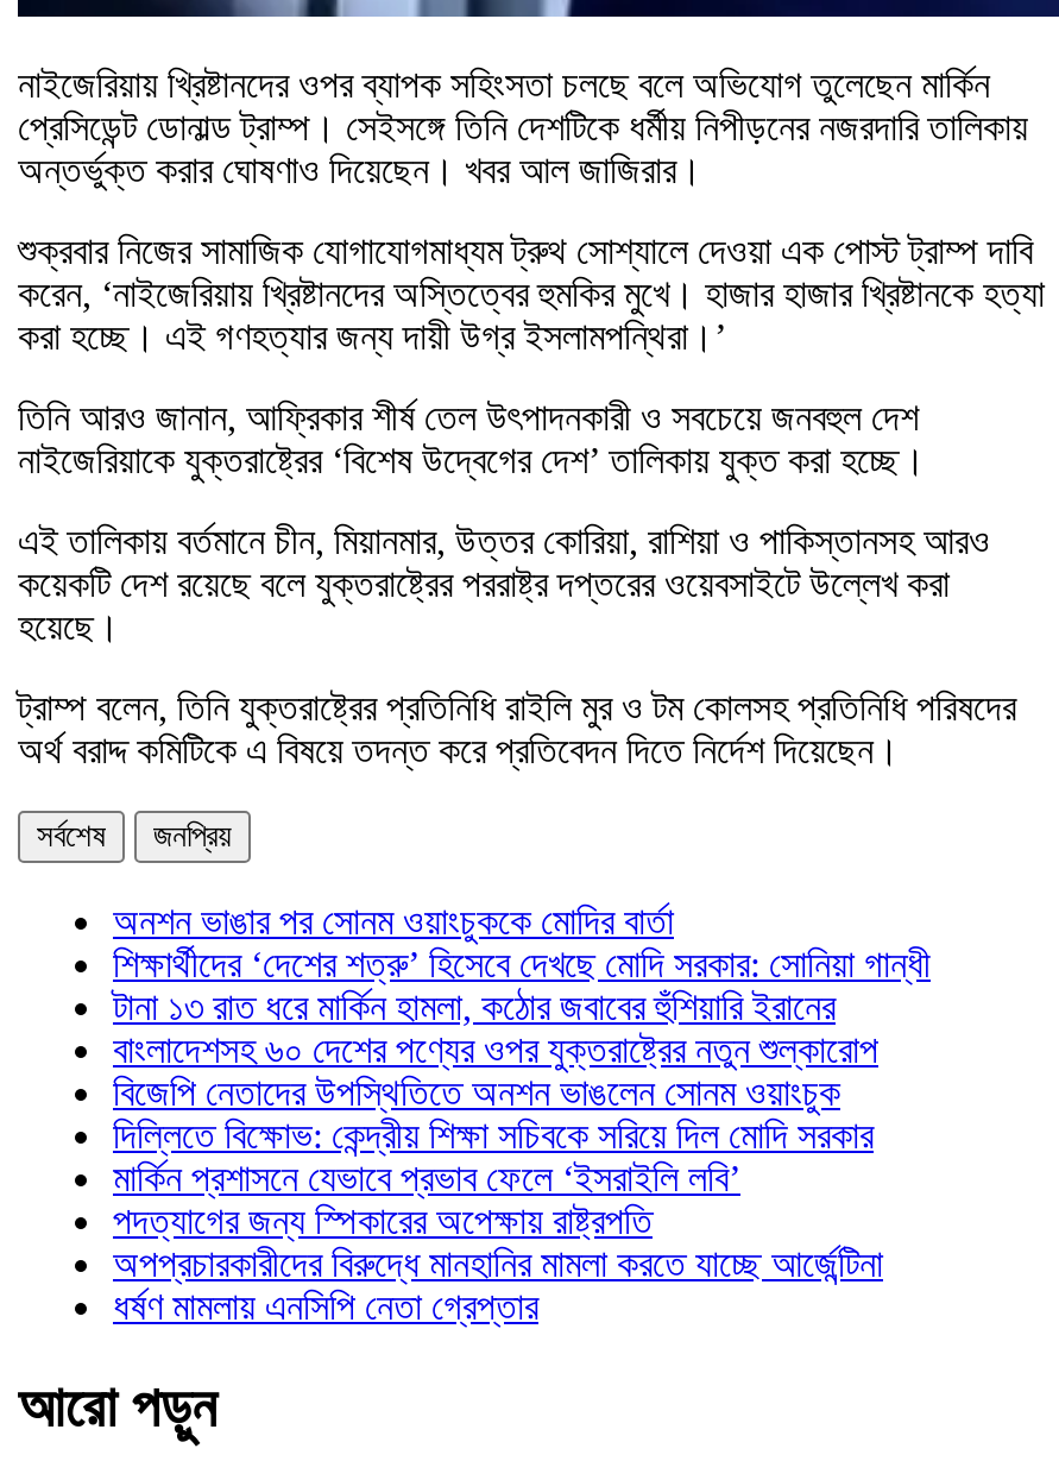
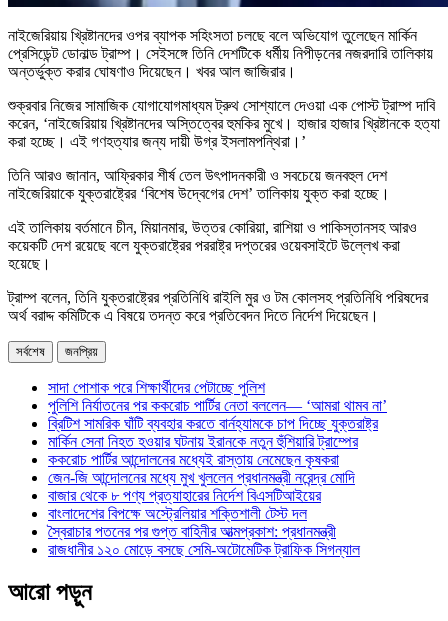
[113,901,931,1327] অনশন ভাঙার পর সোনম ওয়াংচুককে মোদির বার্তা | শিক্ষার্থীদের ‘দেশের শত্রু’ হিসেবে দেখছে মোদি সরকার: সোনিয়া গান্ধী | টানা ১৩ রাত ধরে মার্কিন হামলা, কঠোর জবাবের হুঁশিয়ারি ইরানের | বাংলাদেশসহ ৬০ দেশের পণ্যের ওপর যুক্তরাষ্ট্রের নতুন শুল্কারোপ | বিজেপি নেতাদের উপস্থিতিতে অনশন ভাঙলেন সোনম ওয়াংচুক | দিল্লিতে বিক্ষোভ: কেন্দ্রীয় শিক্ষা সচিবকে সরিয়ে দিল মোদি সরকার | মার্কিন প্রশাসনে যেভাবে প্রভাব ফেলে ‘ইসরাইলি লবি’ | পদত্যাগের জন্য স্পিকারের অপেক্ষায় রাষ্ট্রপতি | অপপ্রচারকারীদের বিরুদ্ধে মানহানির মামলা করতে যাচ্ছে আর্জেন্টিনা | ধর্ষণ মামলায় এনসিপি নেতা গ্রেপ্তার -> [48,379,387,558] সাদা পোশাক পরে শিক্ষার্থীদের পেটাচ্ছে পুলিশ | পুলিশি নির্যাতনের পর ককরোচ পার্টির নেতা বললেন— ‘আমরা থামব না’ | ব্রিটিশ সামরিক ঘাঁটি ব্যবহার করতে বার্নহ্যামকে চাপ দিচ্ছে যুক্তরাষ্ট্র | মার্কিন সেনা নিহত হওয়ার ঘটনায় ইরানকে নতুন হুঁশিয়ারি ট্রাম্পের | ককরোচ পার্টির আন্দোলনের মধ্যেই রাস্তায় নেমেছেন কৃষকরা | জেন-জি আন্দোলনের মধ্যে মুখ খুললেন প্রধানমন্ত্রী নরেন্দ্র মোদি | বাজার থেকে ৮ পণ্য প্রত্যাহারের নির্দেশ বিএসটিআইয়ের | বাংলাদেশের বিপক্ষে অস্ট্রেলিয়ার শক্তিশালী টেস্ট দল | স্বৈরাচার পতনের পর গুপ্ত বাহিনীর আত্মপ্রকাশ: প্রধানমন্ত্রী | রাজধানীর ১২০ মোড়ে বসছে সেমি-অটোমেটিক ট্রাফিক সিগন্যাল

